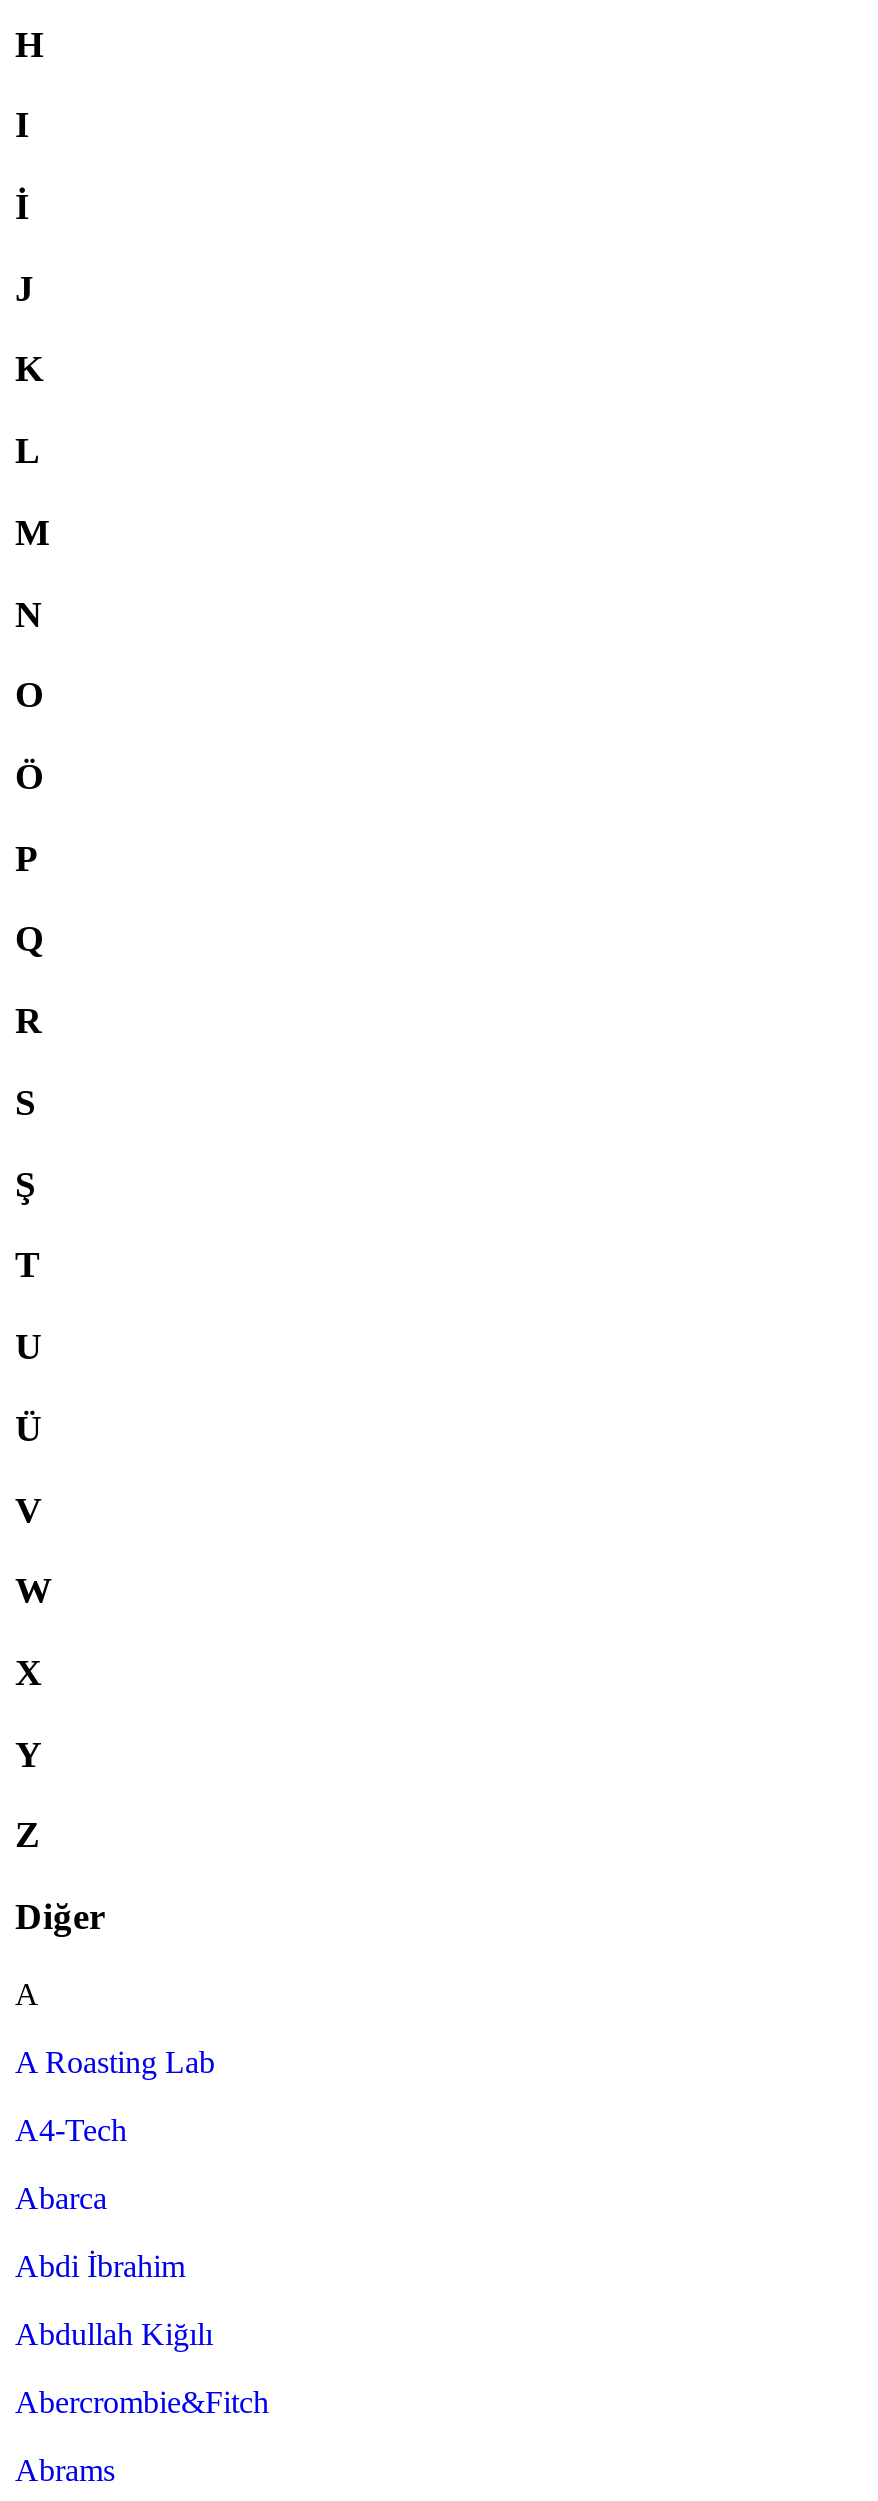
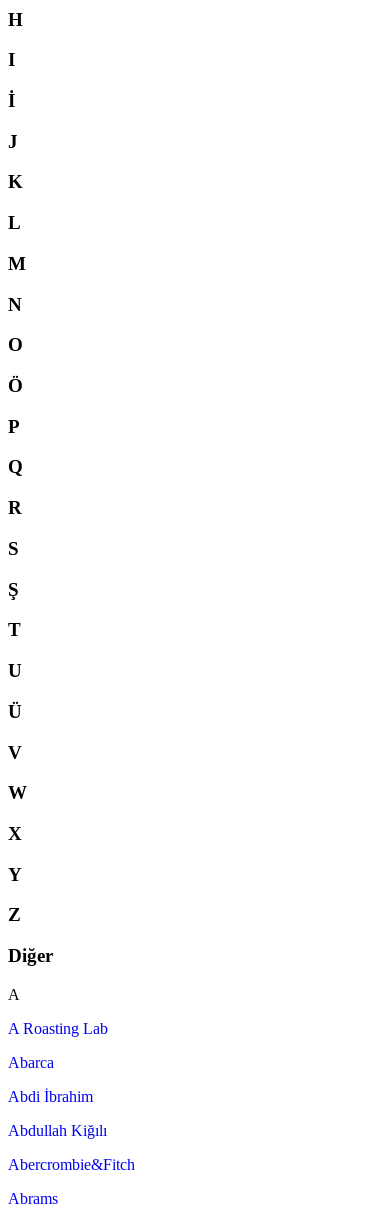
[15,2113,127,2147] A4-Tech -> none

